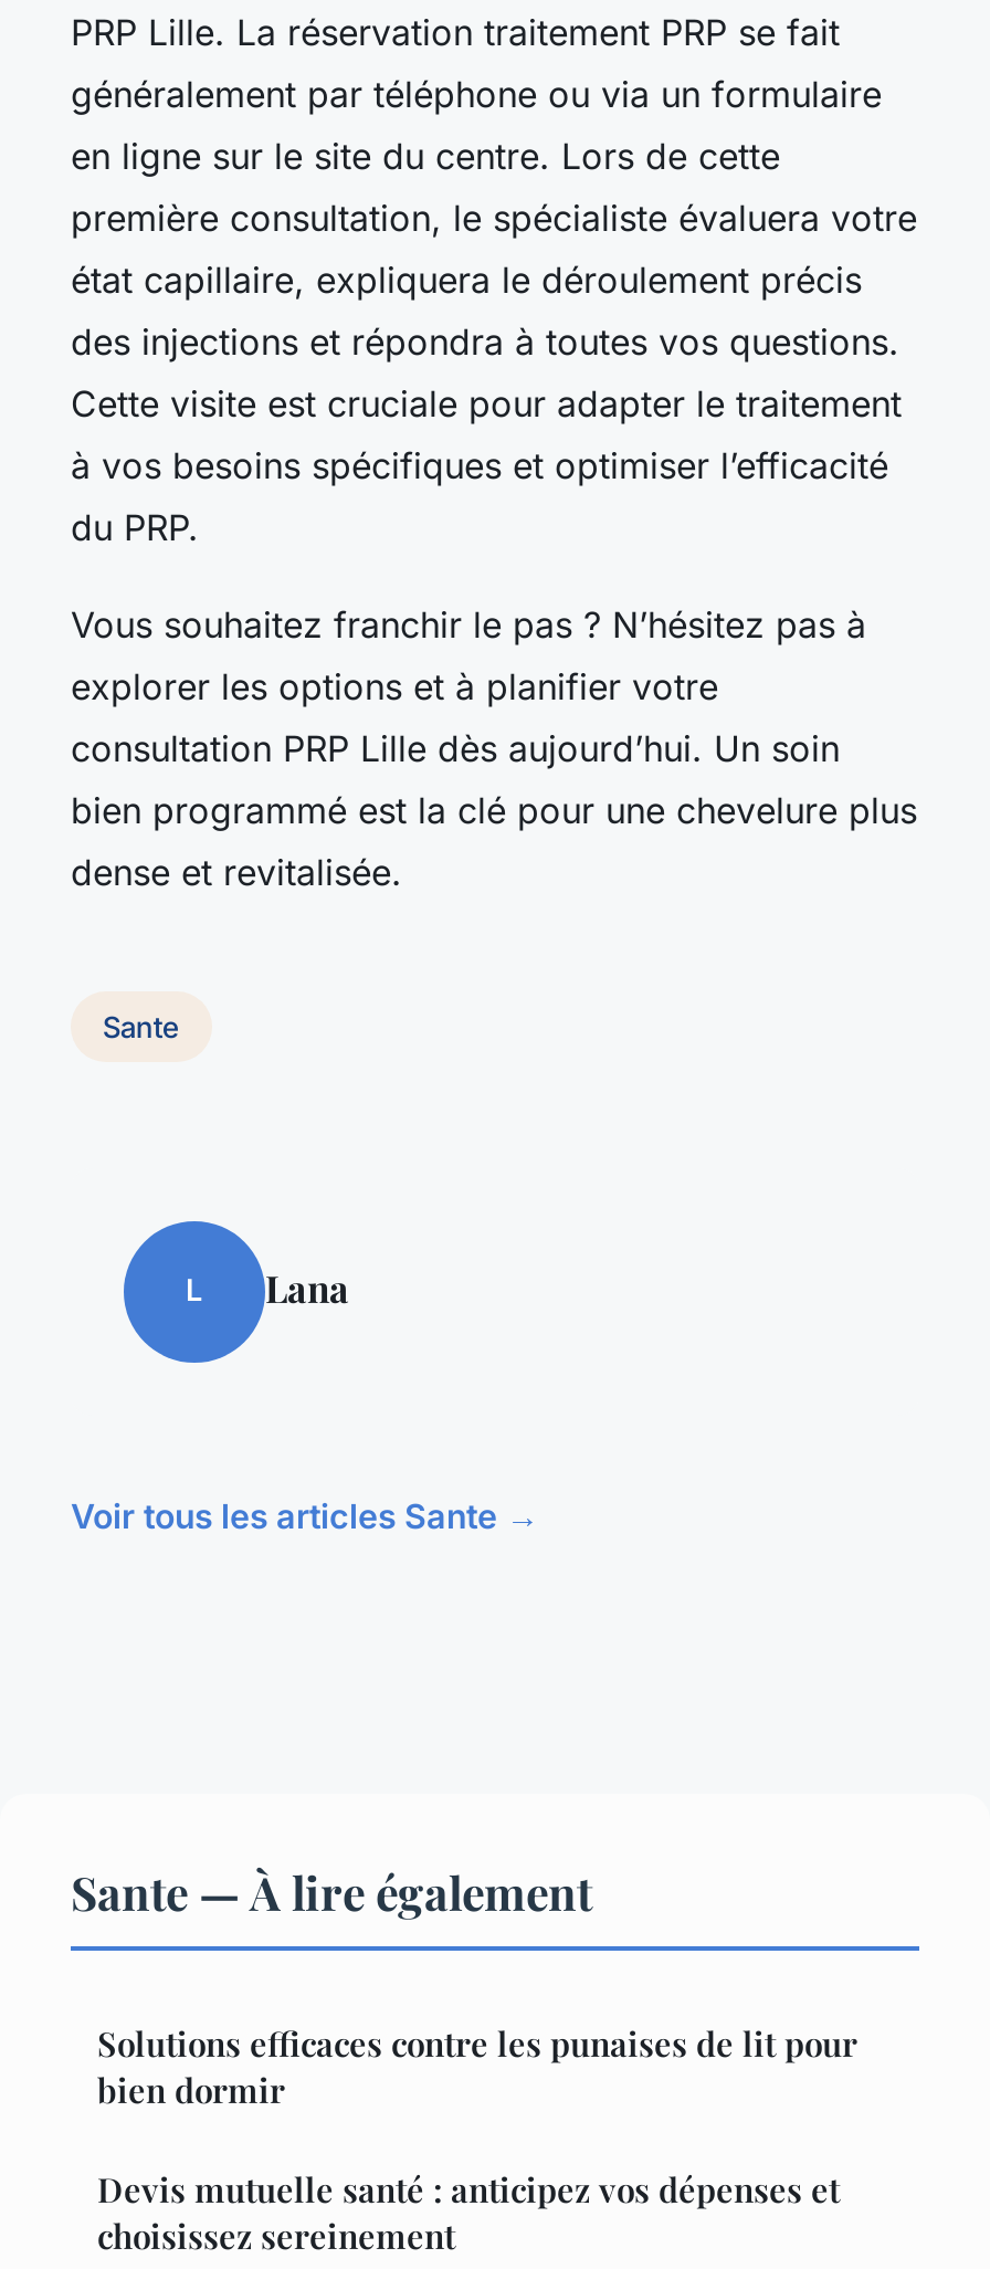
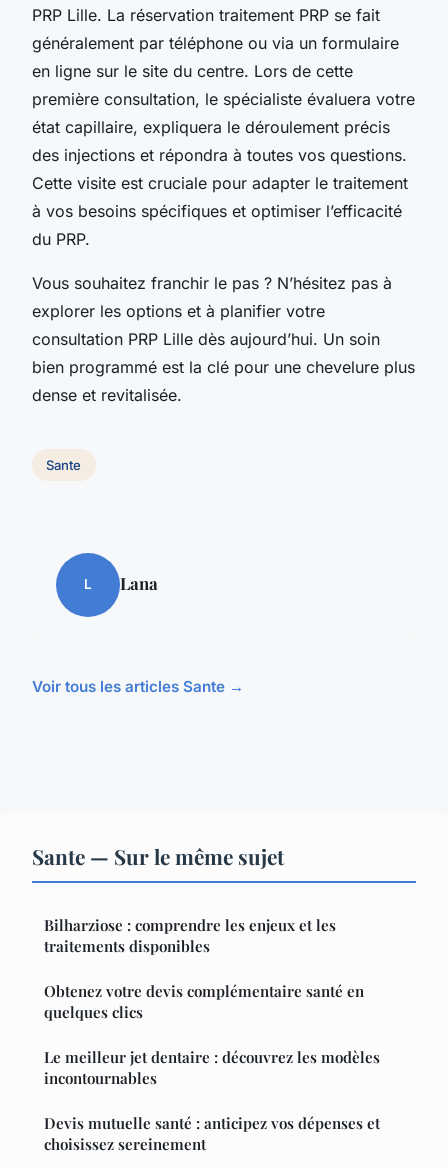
[71,1859,857,2111] Sante — À lire également | Solutions efficaces contre les punaises de lit pour | bien dormir -> [32,842,380,1088] Sante — Sur le même sujet | Bilharziose : comprendre les enjeux et les | traitements disponibles | Obtenez votre devis complémentaire santé en | quelques clics | Le meilleur jet dentaire : découvrez les modèles | incontournables

